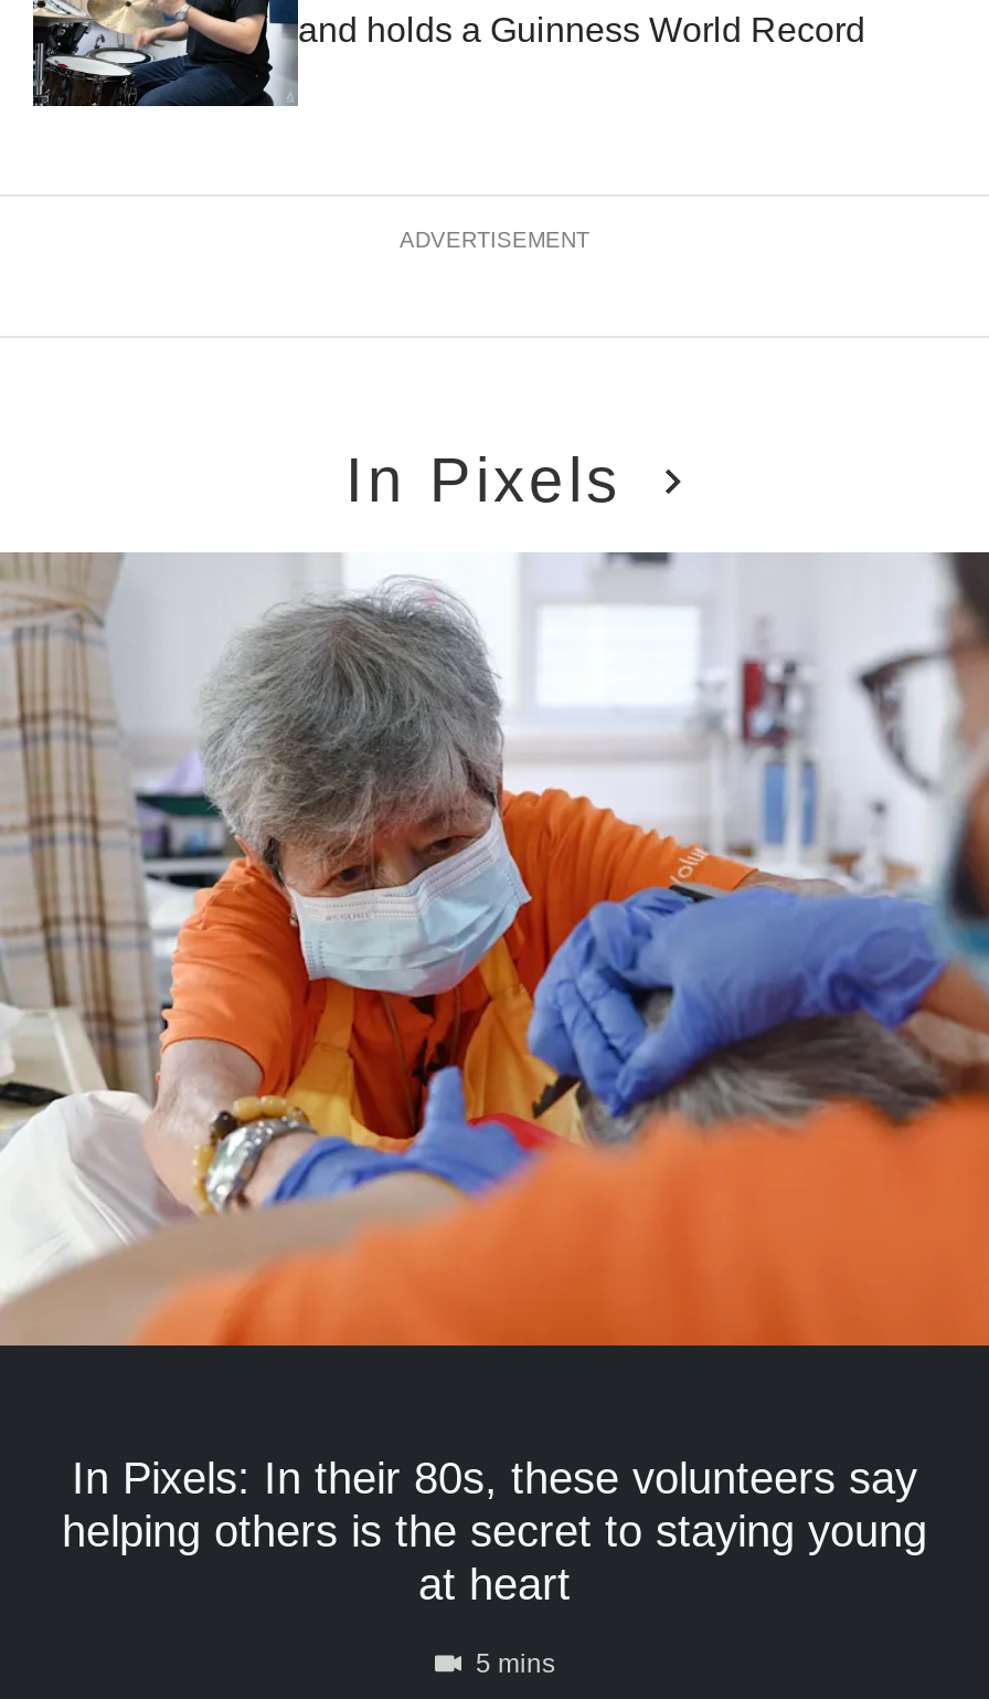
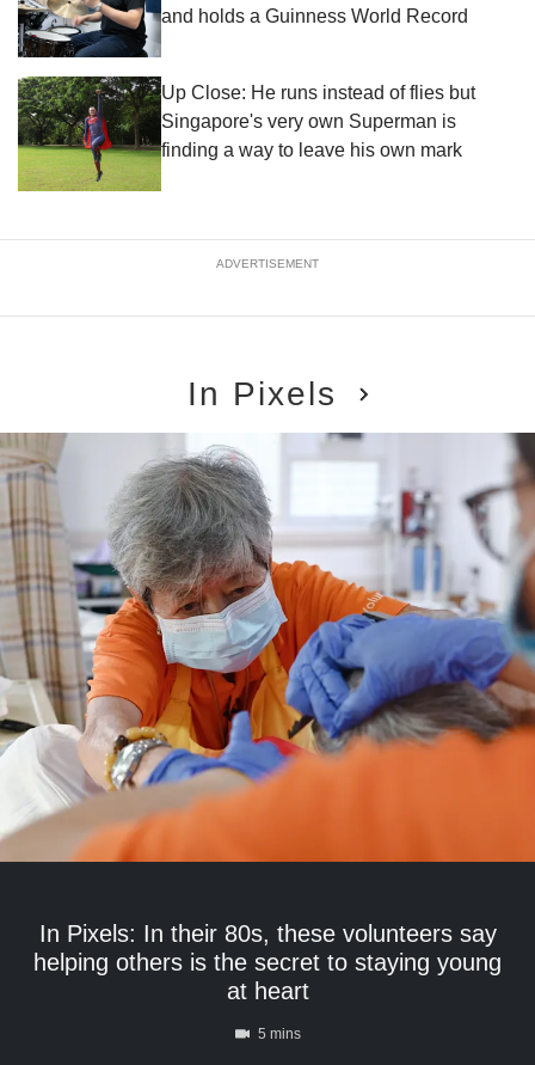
none -> [17,75,475,192] [image] | Up Close: He runs instead of flies but | Singapore's very own Superman is | finding a way to leave his own mark

